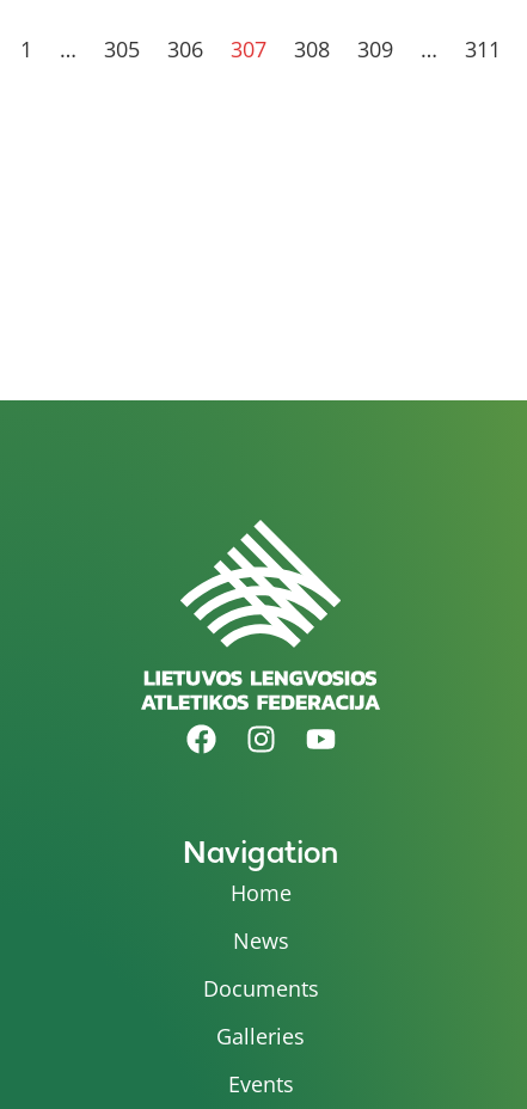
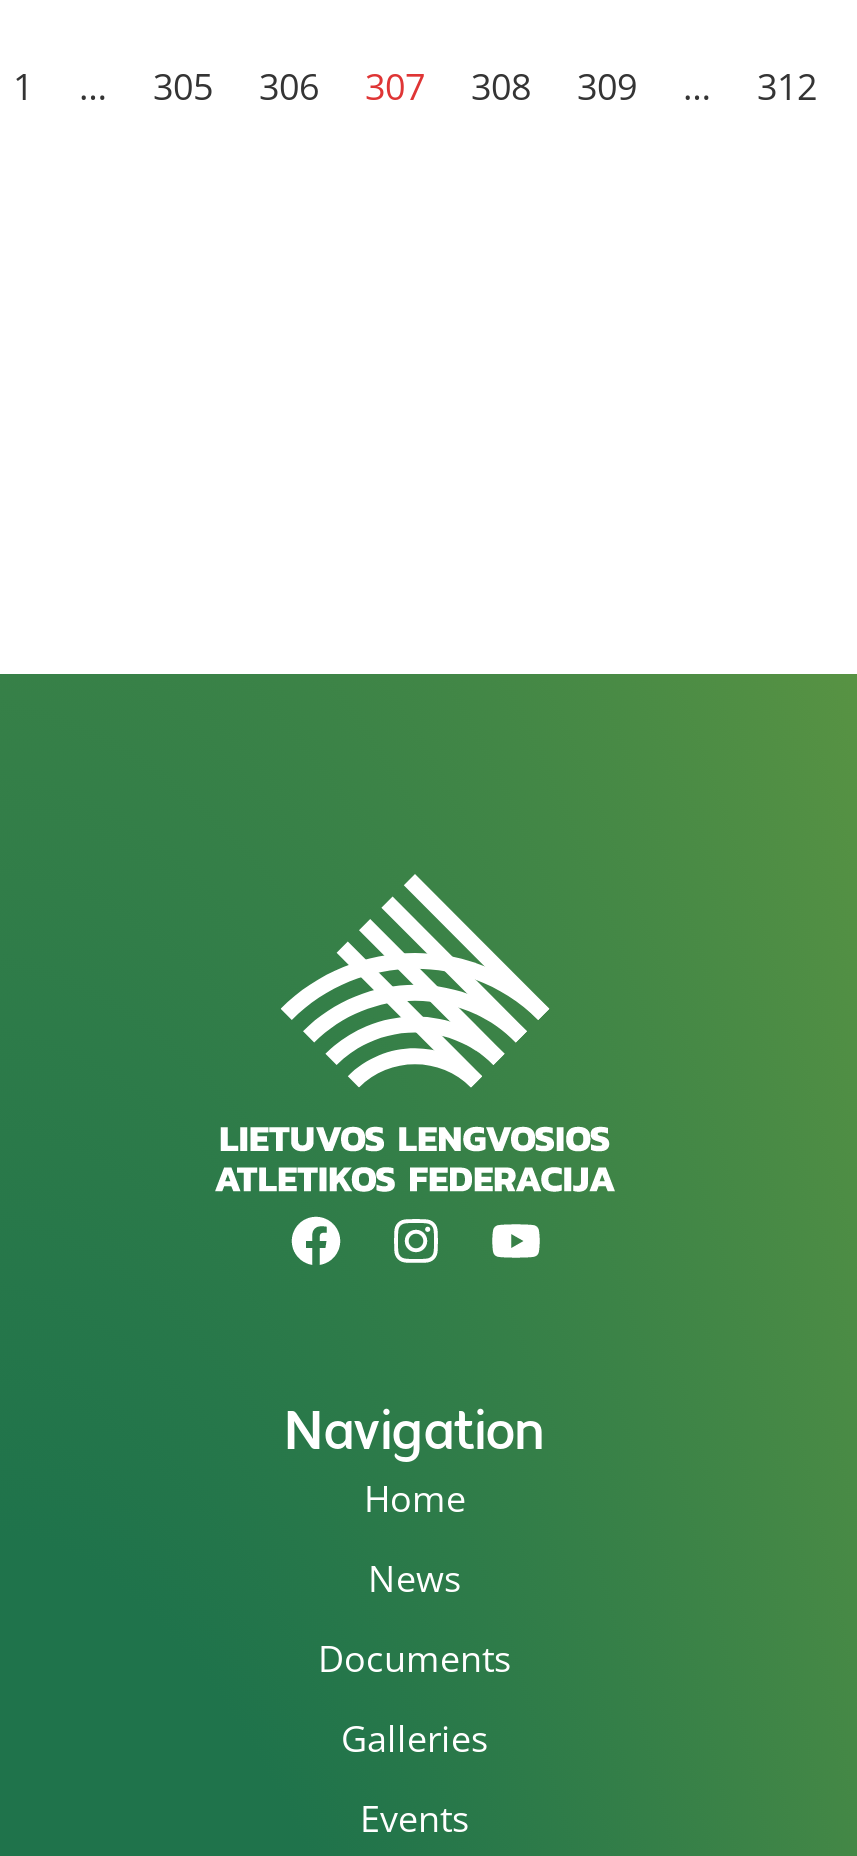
[465,35,501,63] 311 -> [757,62,817,110] 312

